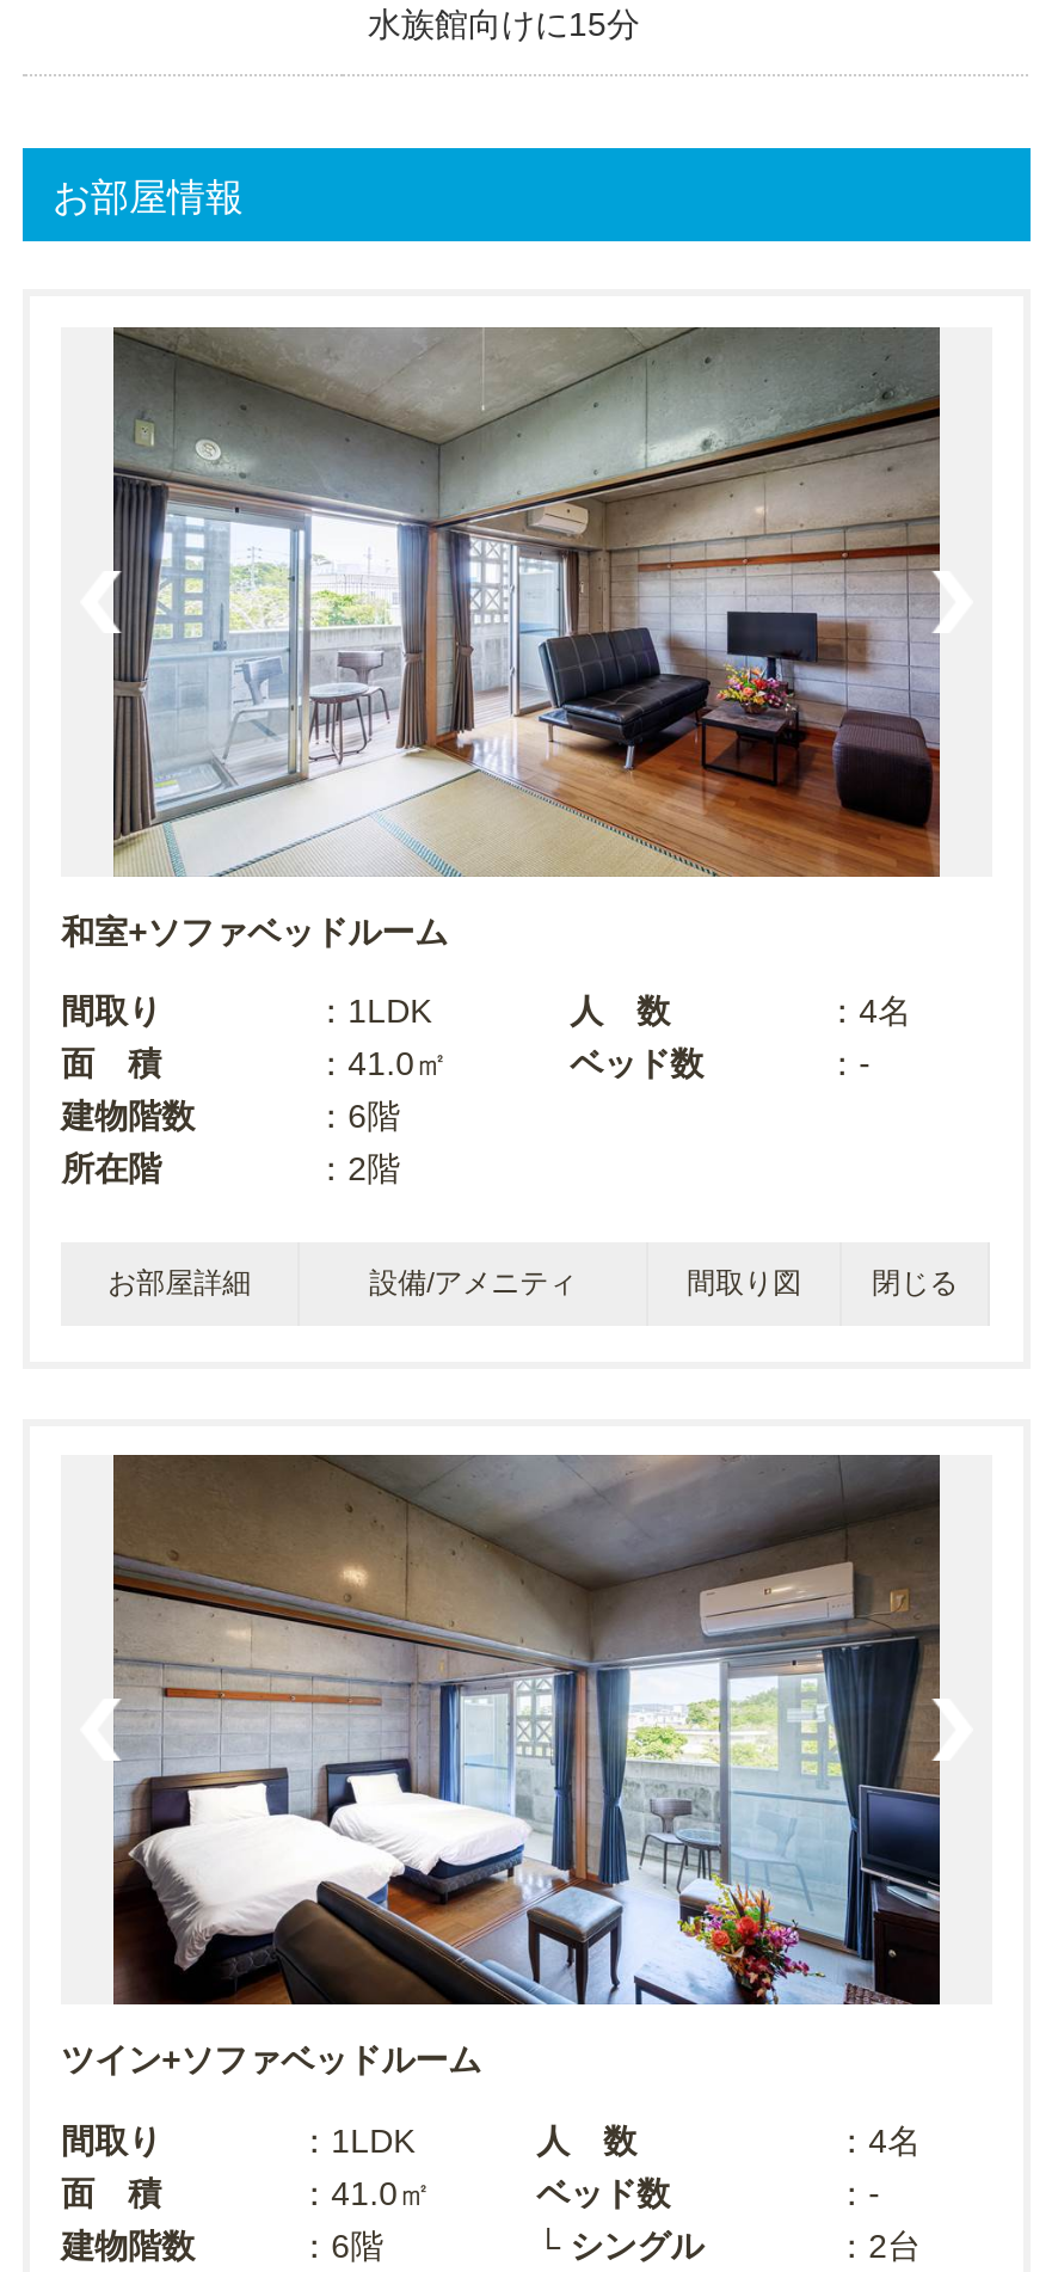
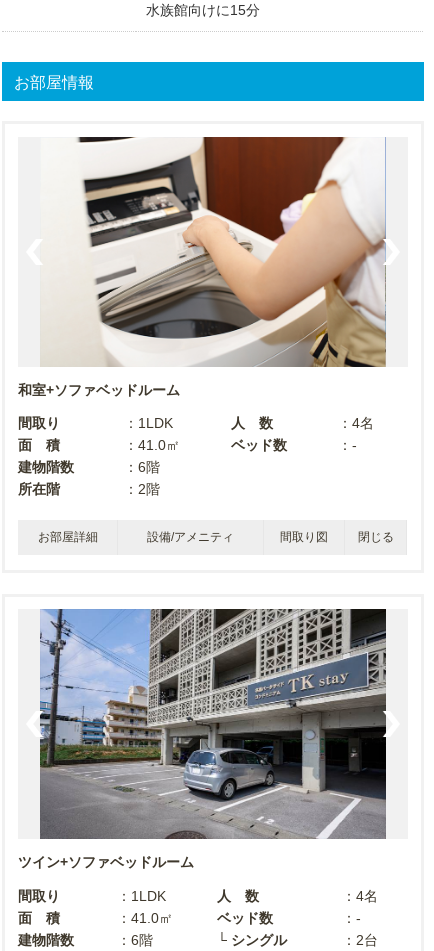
[111,325,942,879] [image] -> [40,137,386,368] [image]
[111,1453,942,2004] [image] -> [40,608,387,839] [image]

